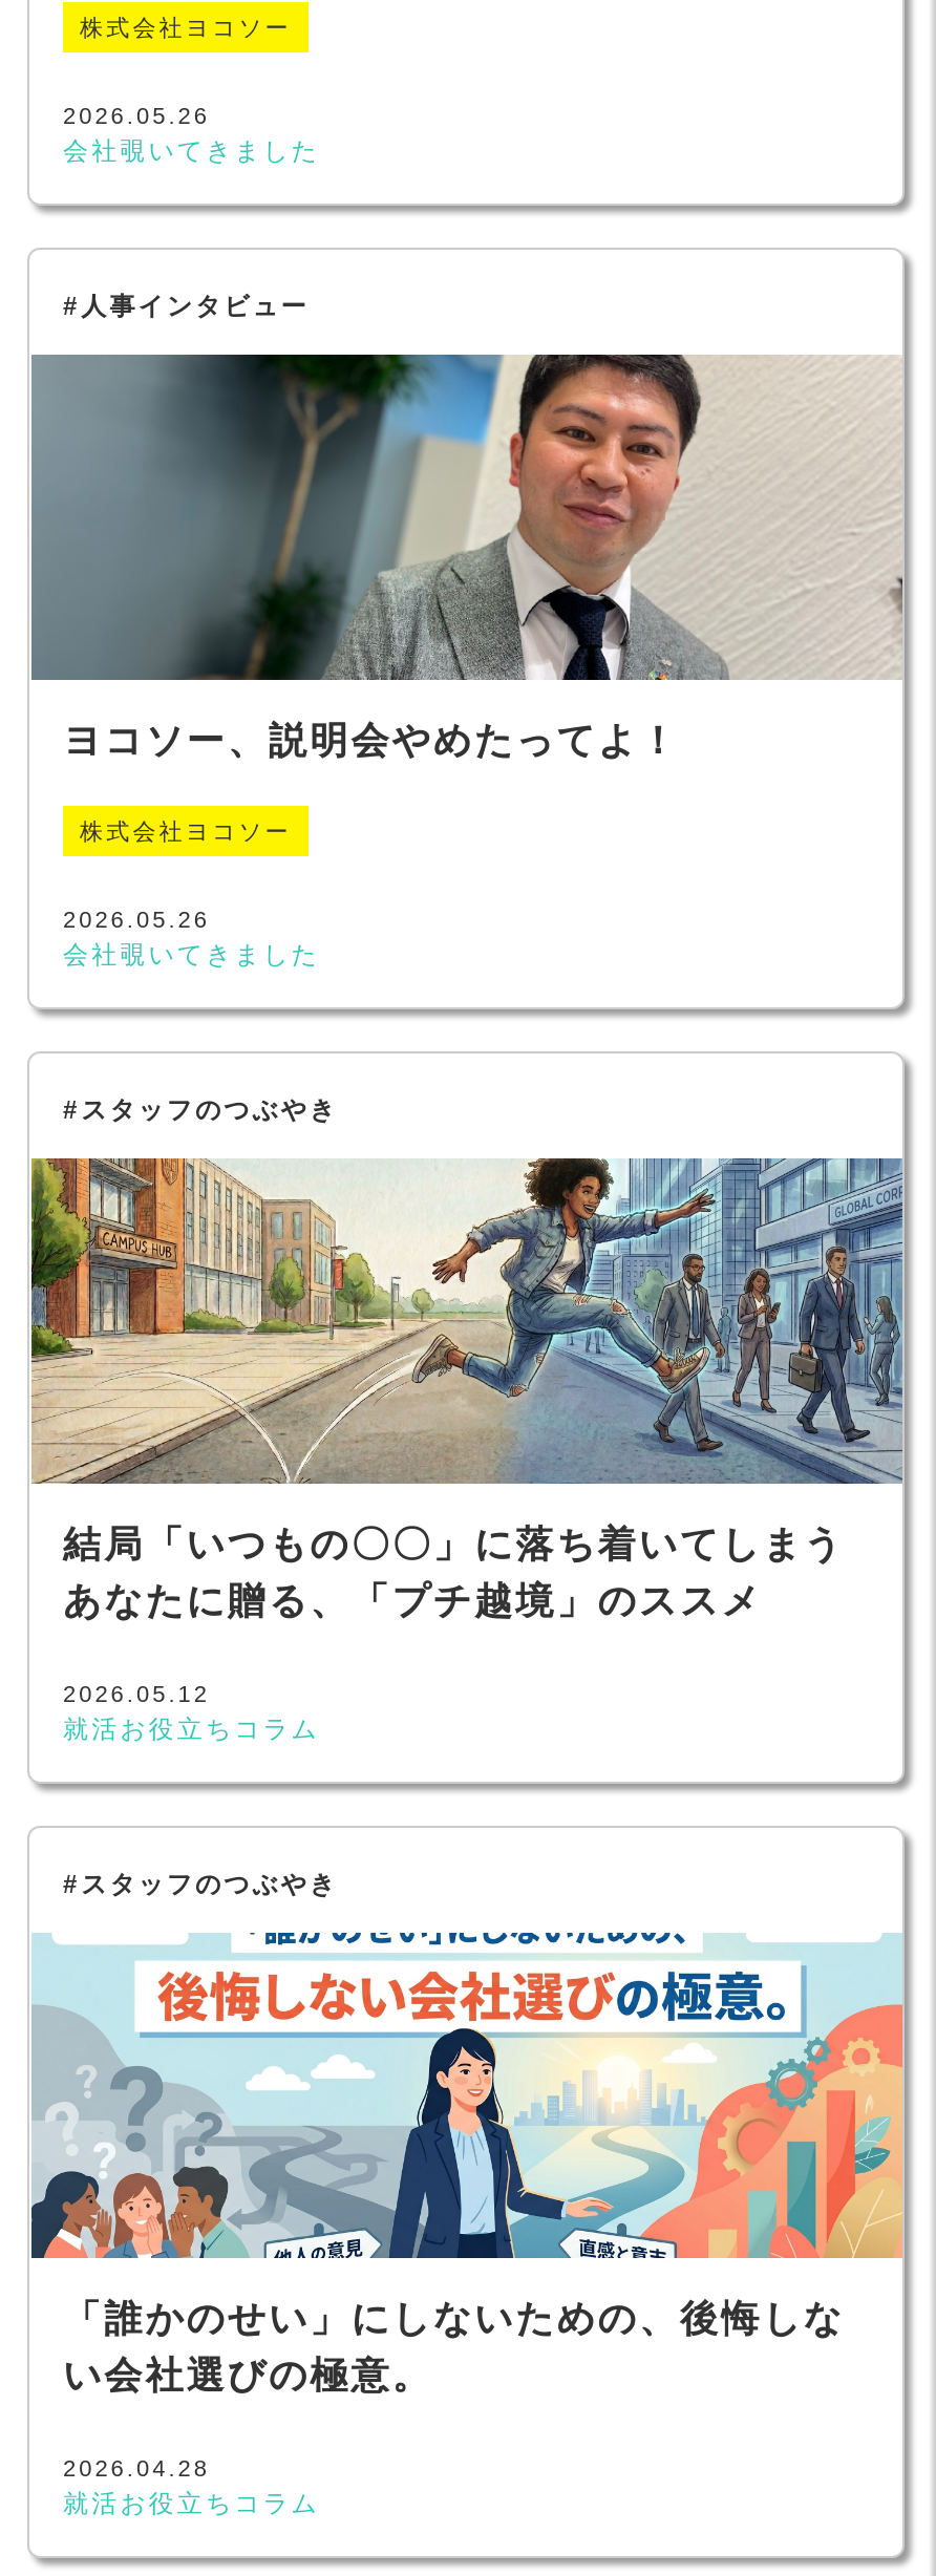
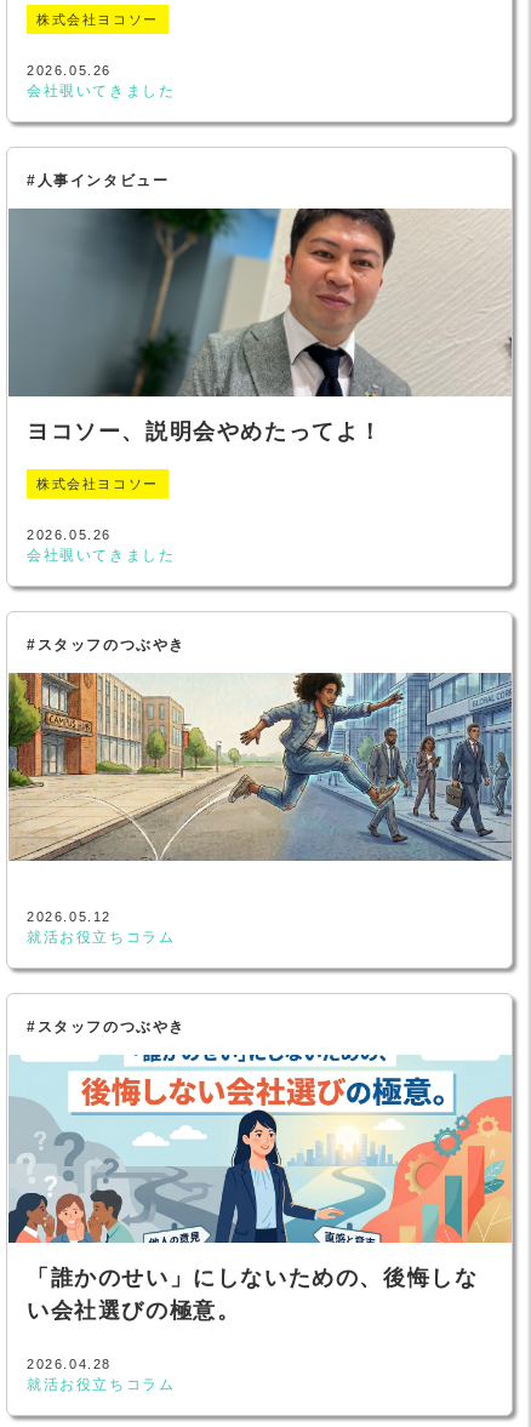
[63,1524,844,1622] 結局「いつもの〇〇」に落ち着いてしまう | あなたに贈る、「プチ越境」のススメ -> none

